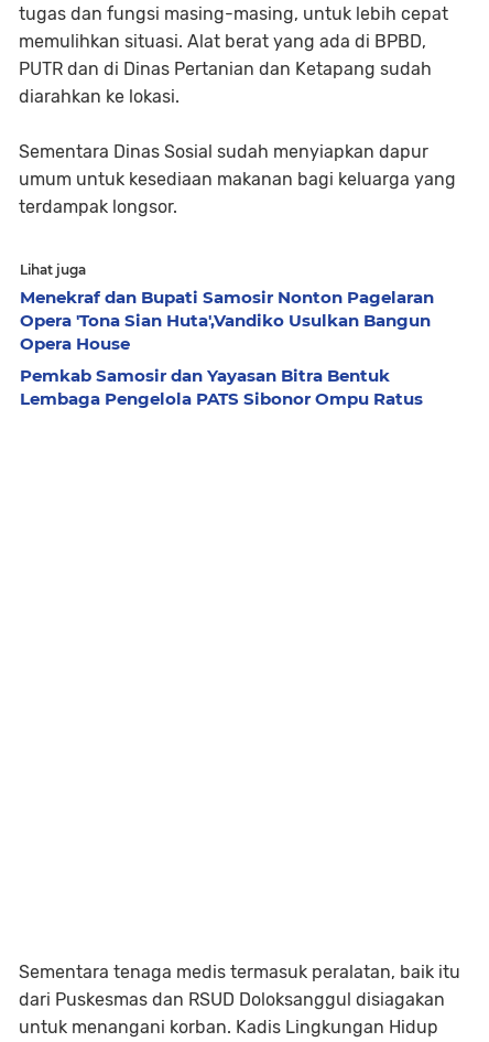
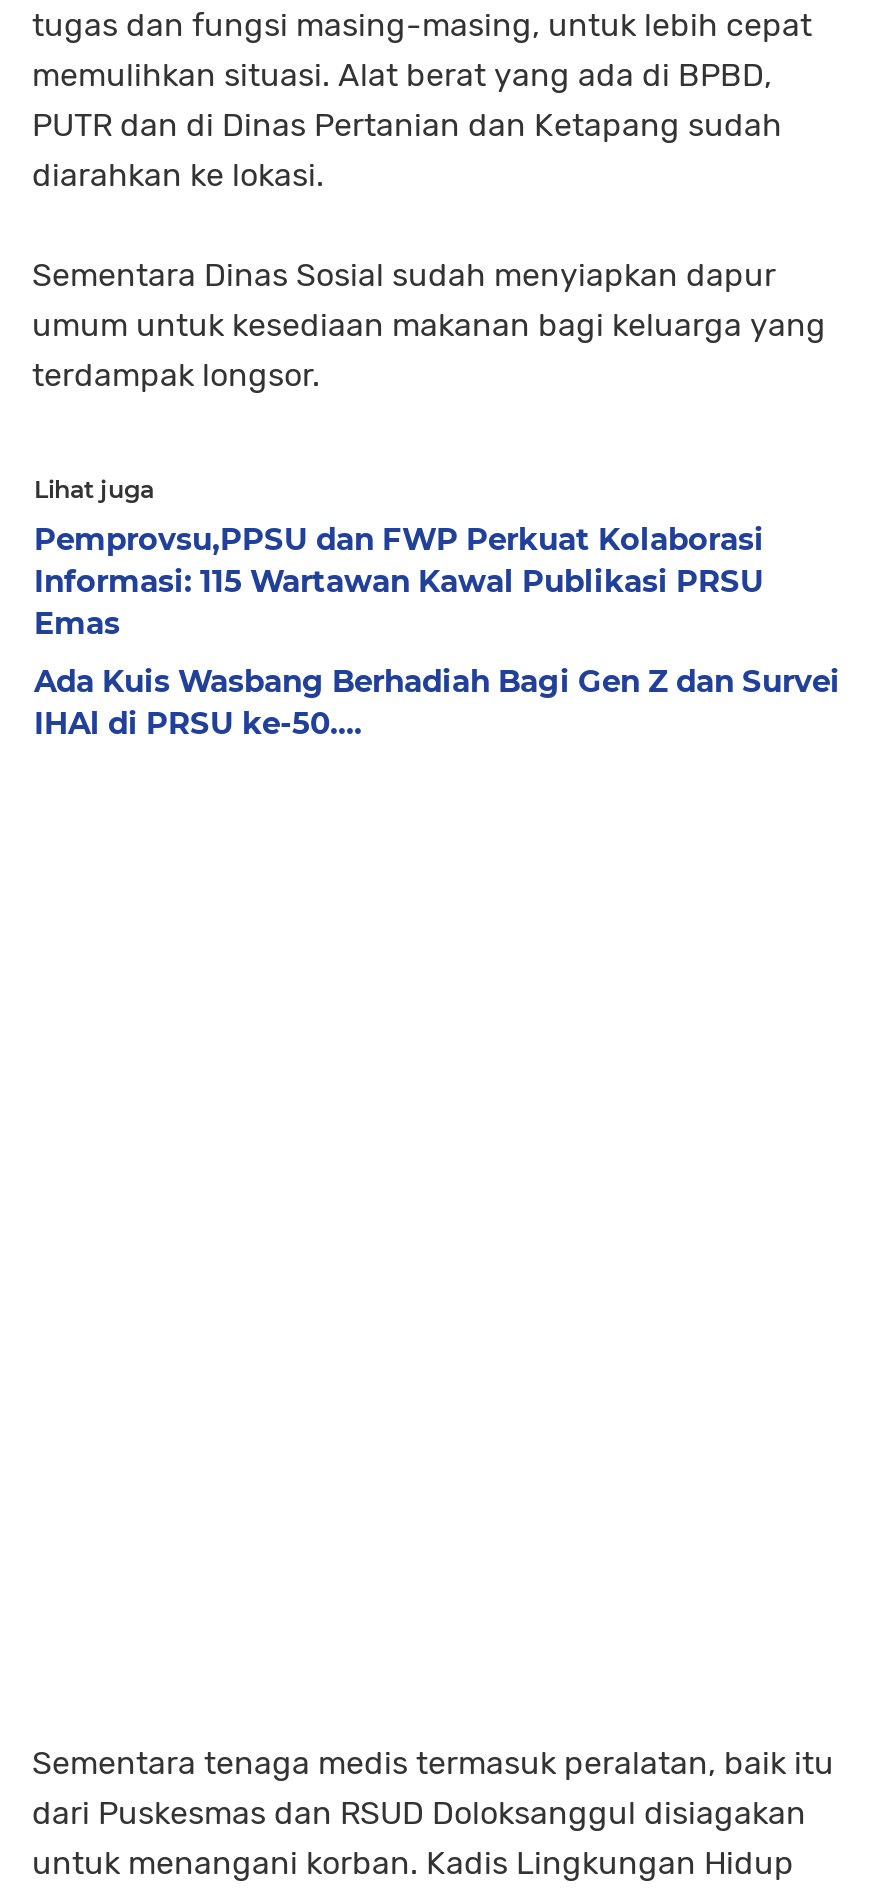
[20,287,434,354] Menekraf dan Bupati Samosir Nonton Pagelaran | Opera 'Tona Sian Huta',Vandiko Usulkan Bangun | Opera House -> [34,520,764,642] Pemprovsu,PPSU dan FWP Perkuat Kolaborasi | Informasi: 115 Wartawan Kawal Publikasi PRSU | Emas
[20,365,423,409] Pemkab Samosir dan Yayasan Bitra Bentuk | Lembaga Pengelola PATS Sibonor Ompu Ratus -> [34,662,840,742] Ada Kuis Wasbang Berhadiah Bagi Gen Z dan Survei | IHAl di PRSU ke-50....

